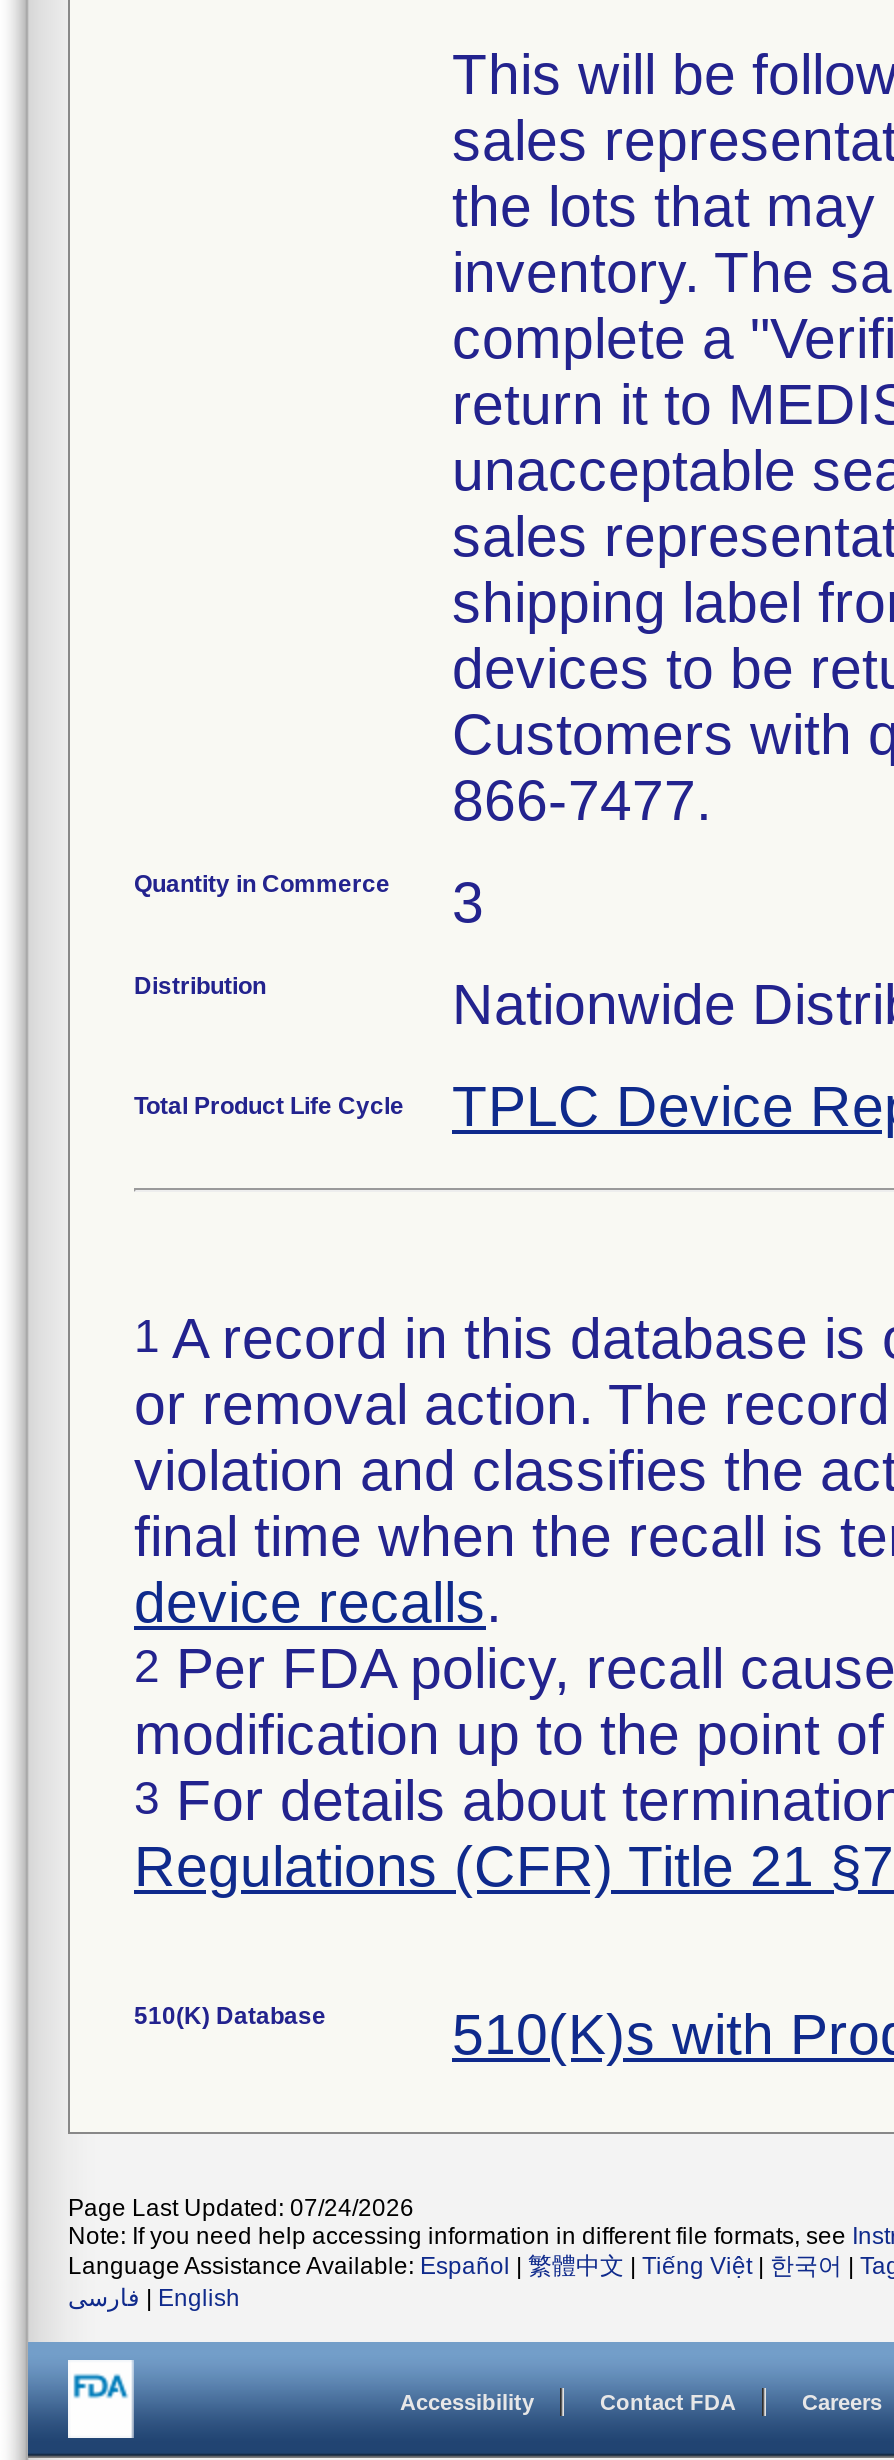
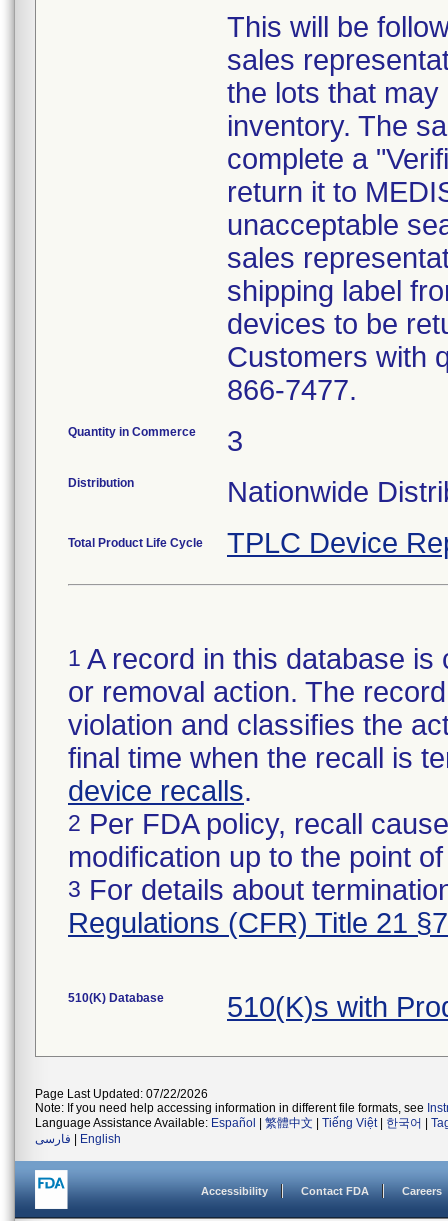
[68,2194,414,2222] Page Last Updated: 07/24/2026 -> [35,1087,208,1101] Page Last Updated: 07/22/2026

